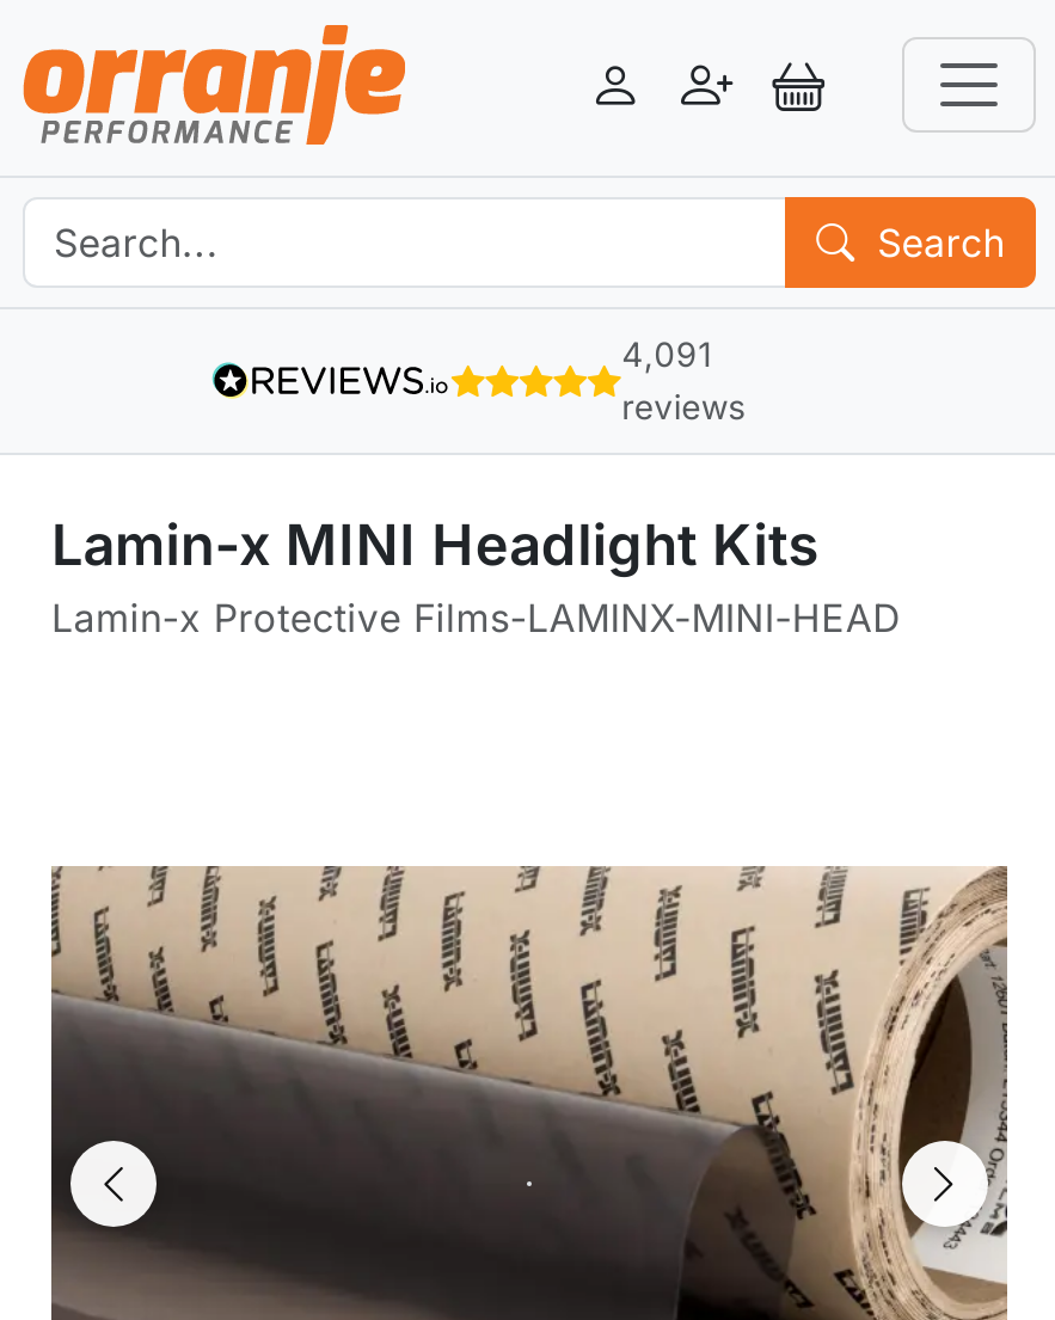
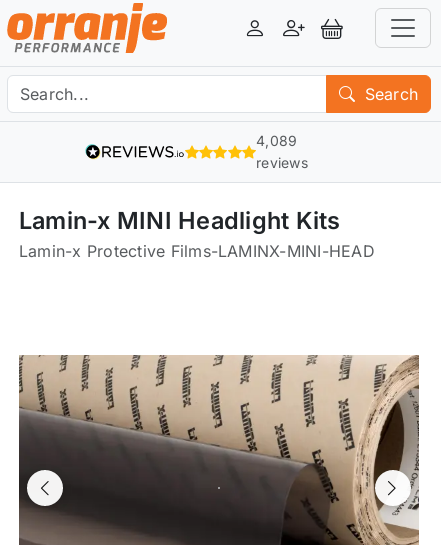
[622,333,713,374] 4,091 -> [256,132,297,149] 4,089

